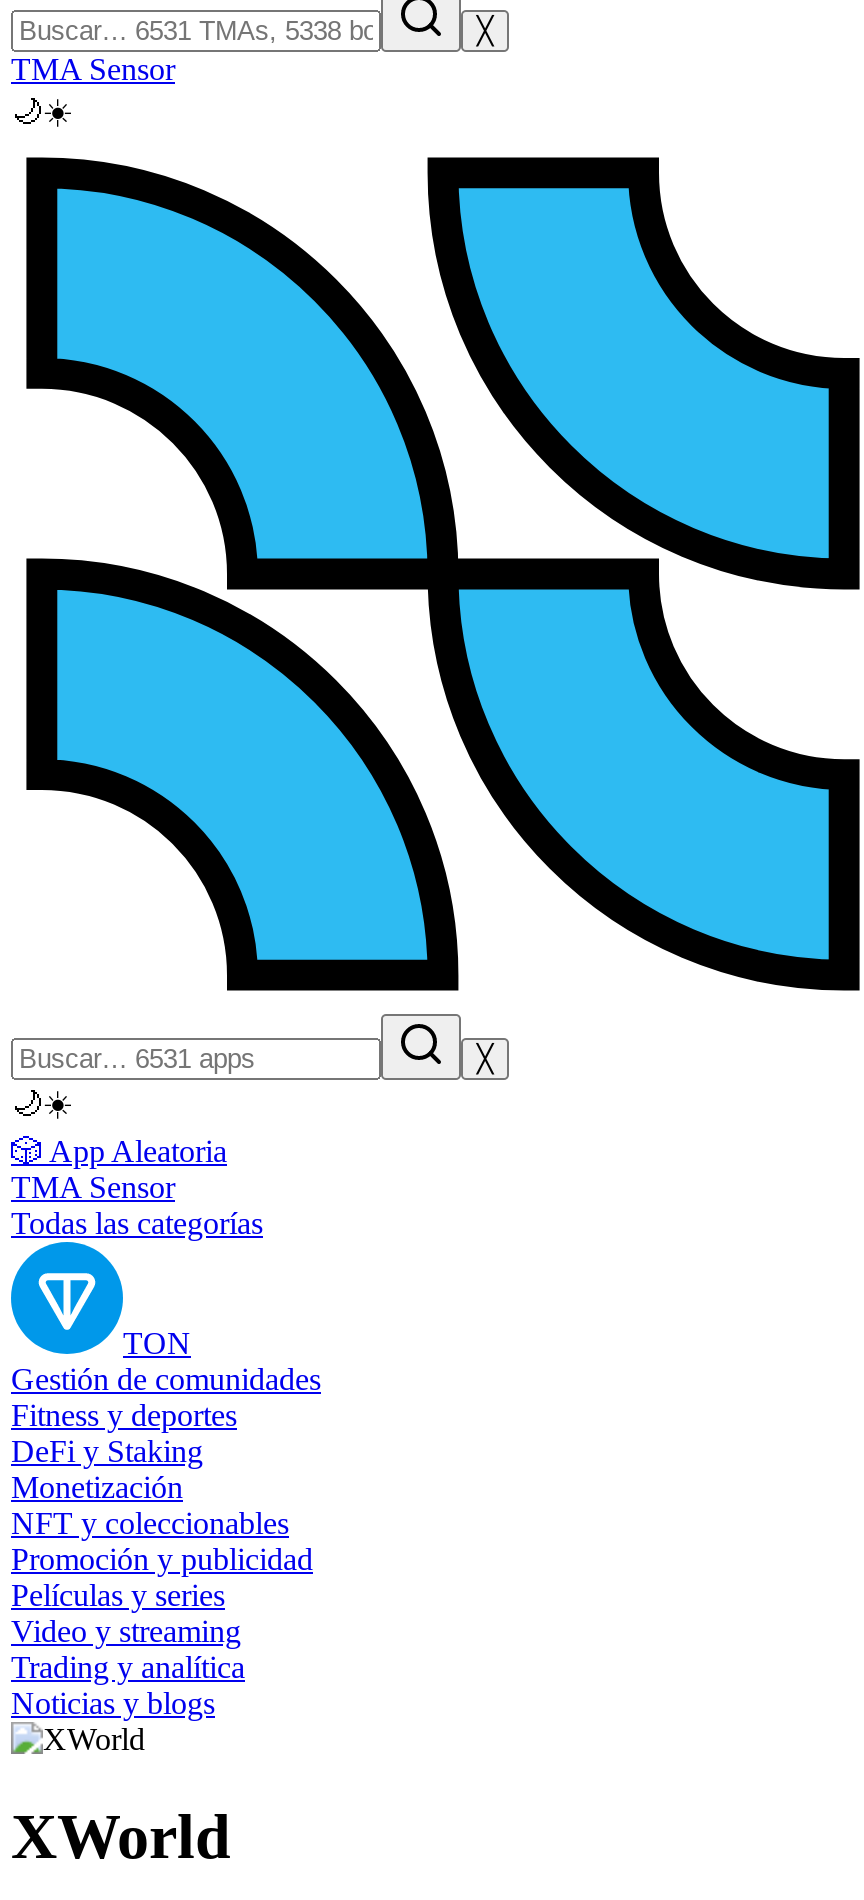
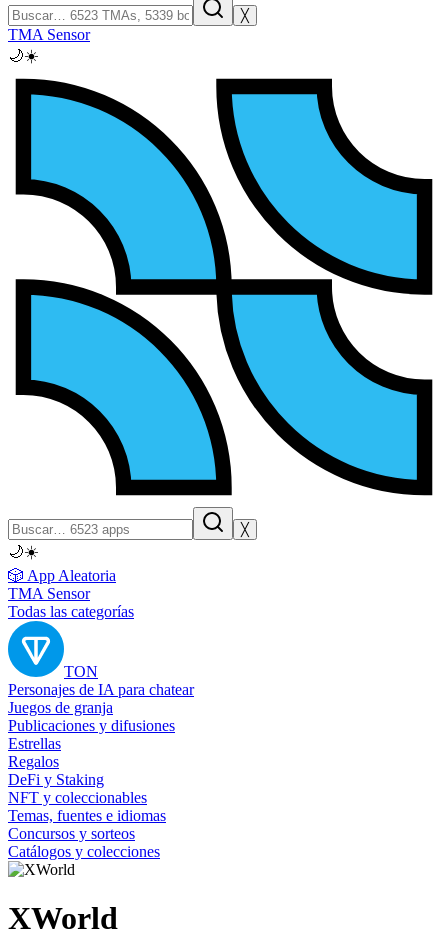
[11,1362,321,1432] Gestión de comunidades | Fitness y deportes -> [8,681,194,770] Personajes de IA para chatear | Juegos de granja | Publicaciones y difusiones | Estrellas | Regalos
moved [11,1434,203,1468] -> [8,771,104,788]: DeFi y Staking
[11,1470,183,1504] Monetización -> none
moved [11,1506,289,1540] -> [8,789,147,806]: NFT y coleccionables
[11,1542,313,1720] Promoción y publicidad | Películas y series | Video y streaming | Trading y analítica | Noticias y blogs -> [8,807,166,860] Temas, fuentes e idiomas | Concursos y sorteos | Catálogos y colecciones

